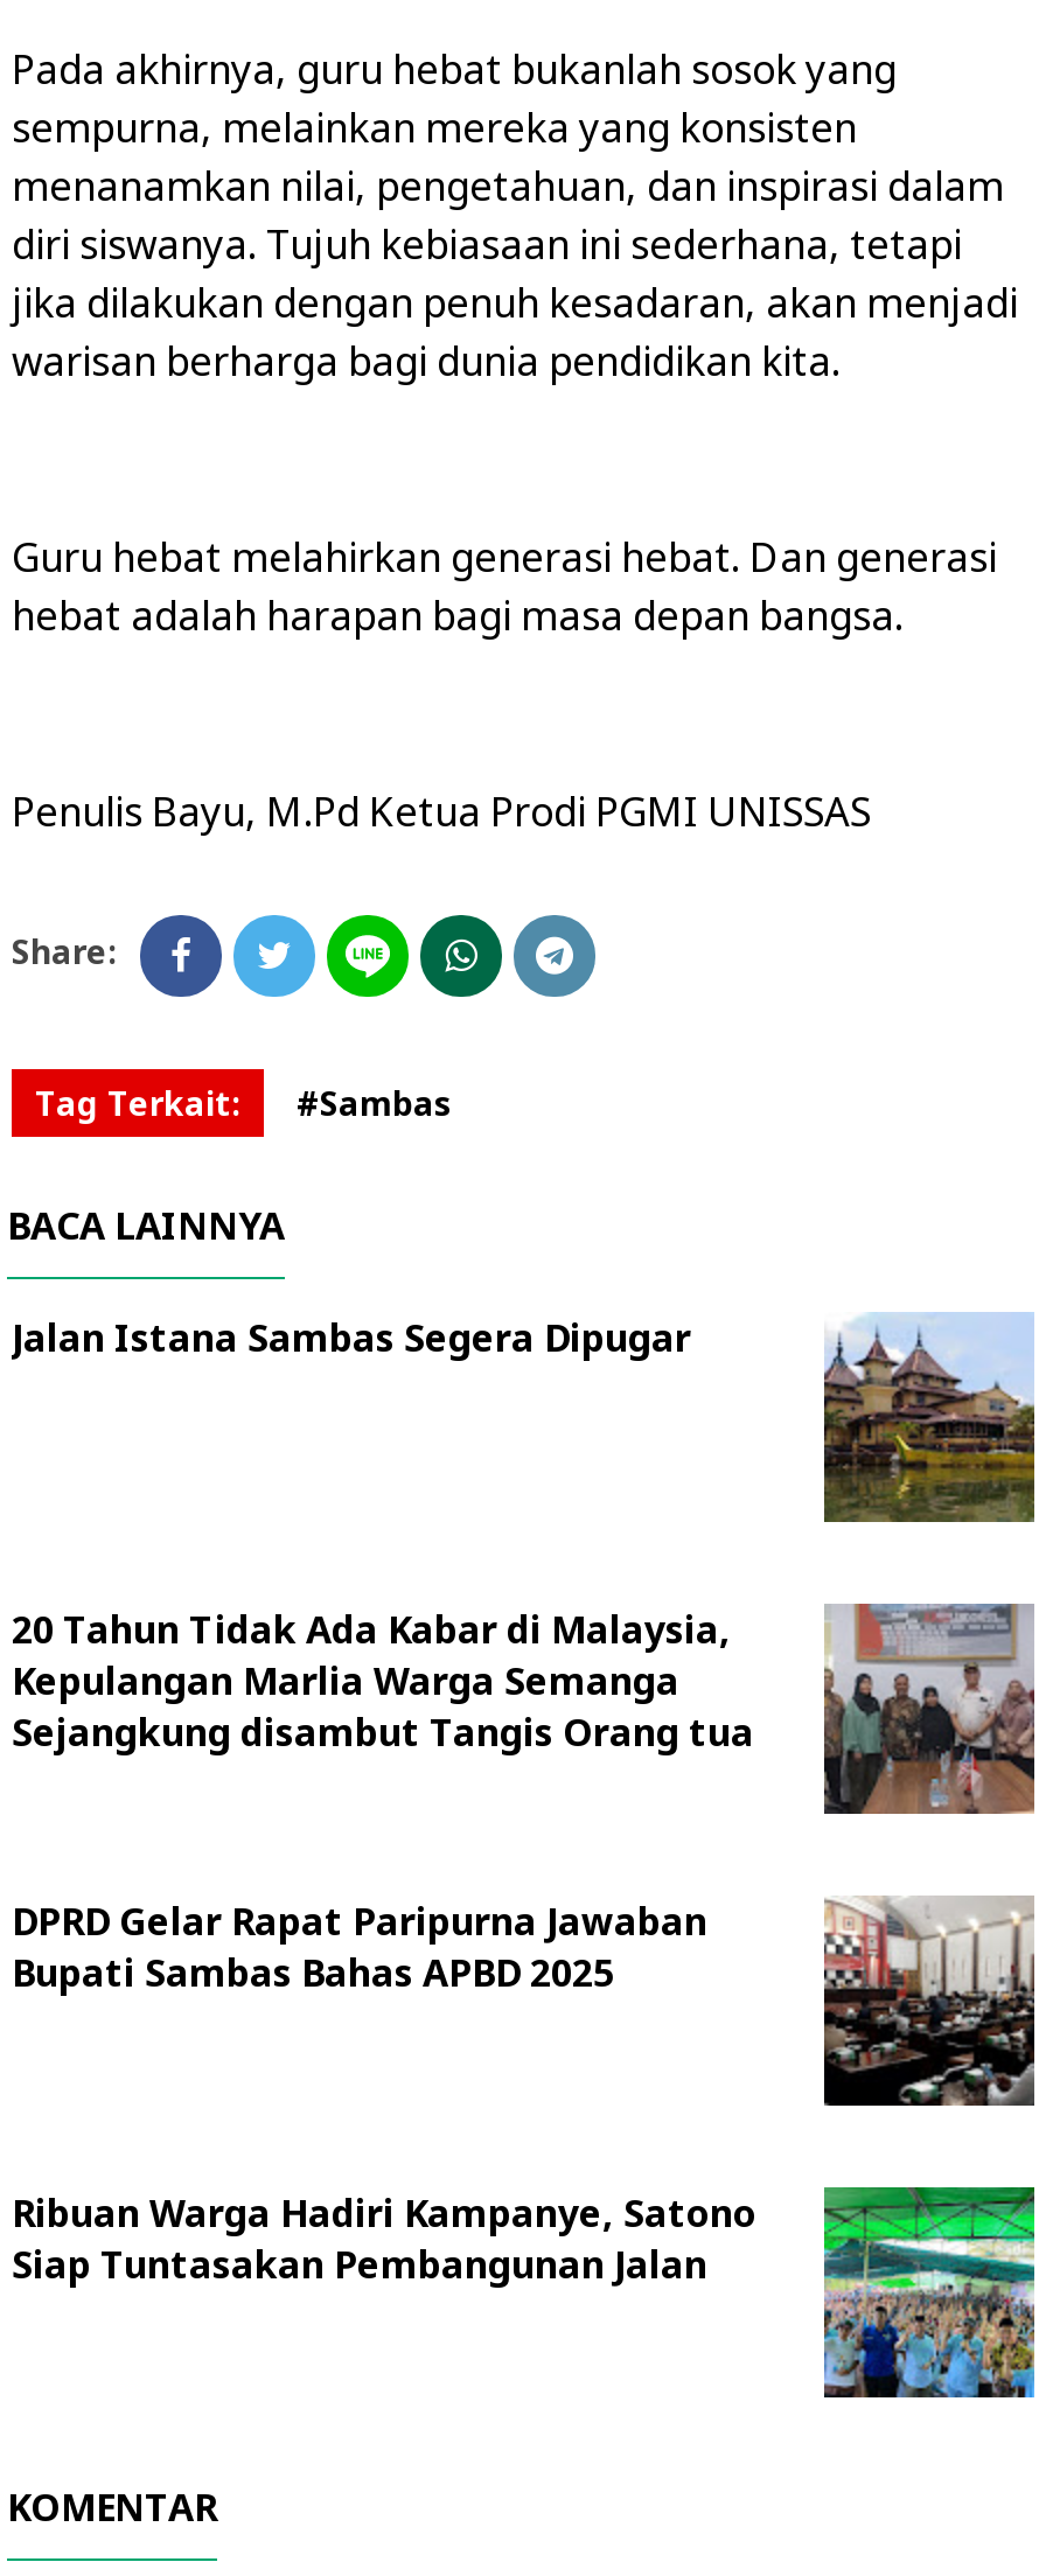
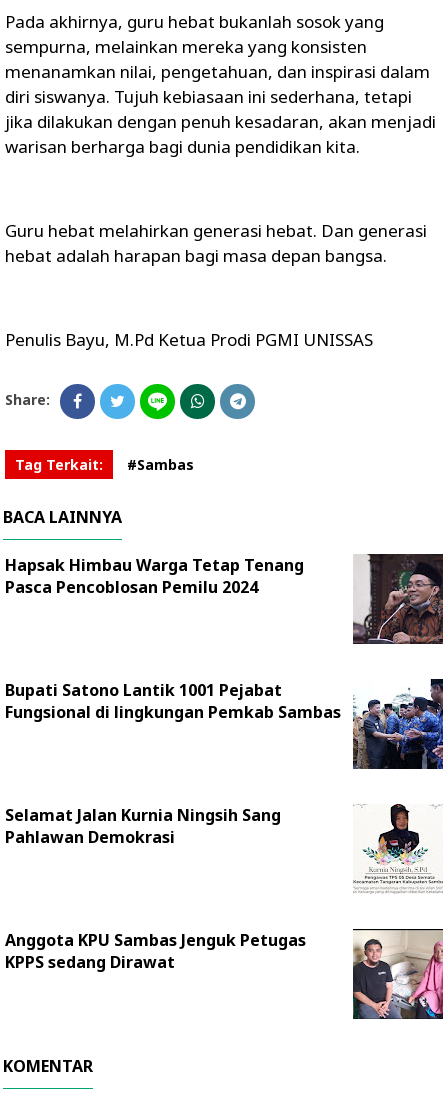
[12,1312,691,1363] Jalan Istana Sambas Segera Dipugar -> [5,554,304,598] Hapsak Himbau Warga Tetap Tenang | Pasca Pencoblosan Pemilu 2024
[822,1312,1034,1522] [image] -> [353,553,444,644] [image]
[12,1601,1037,1816] [image] | 20 Tahun Tidak Ada Kabar di Malaysia, | Kepulangan Marlia Warga Semanga | Sejangkung disambut Tangis Orang tua -> [5,678,444,770] [image] | Bupati Satono Lantik 1001 Pejabat | Fungsional di lingkungan Pemkab Sambas
[12,1896,707,1998] DPRD Gelar Rapat Paripurna Jawaban | Bupati Sambas Bahas APBD 2025 -> [5,804,281,848] Selamat Jalan Kurnia Ningsih Sang | Pahlawan Demokrasi
[822,1896,1037,2108] [image] -> [353,803,443,894] [image]
[12,2187,756,2290] Ribuan Warga Hadiri Kampanye, Satono | Siap Tuntasakan Pembangunan Jalan -> [5,929,306,973] Anggota KPU Sambas Jenguk Petugas | KPPS sedang Dirawat
[822,2185,1037,2400] [image] -> [352,928,444,1020] [image]

